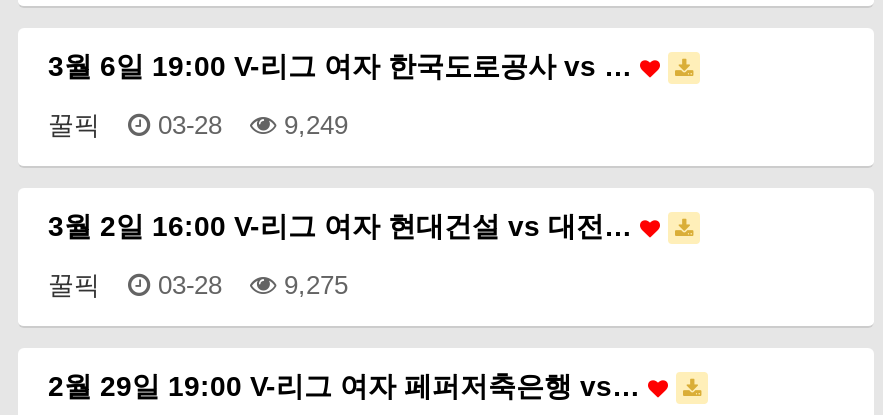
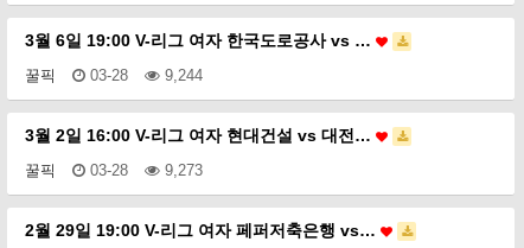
[48,110,348,140] 꿀픽 03-28 9,249 -> [25,66,203,84] 꿀픽 03-28 9,244
[48,270,348,300] 꿀픽 03-28 9,275 -> [25,161,203,179] 꿀픽 03-28 9,273

